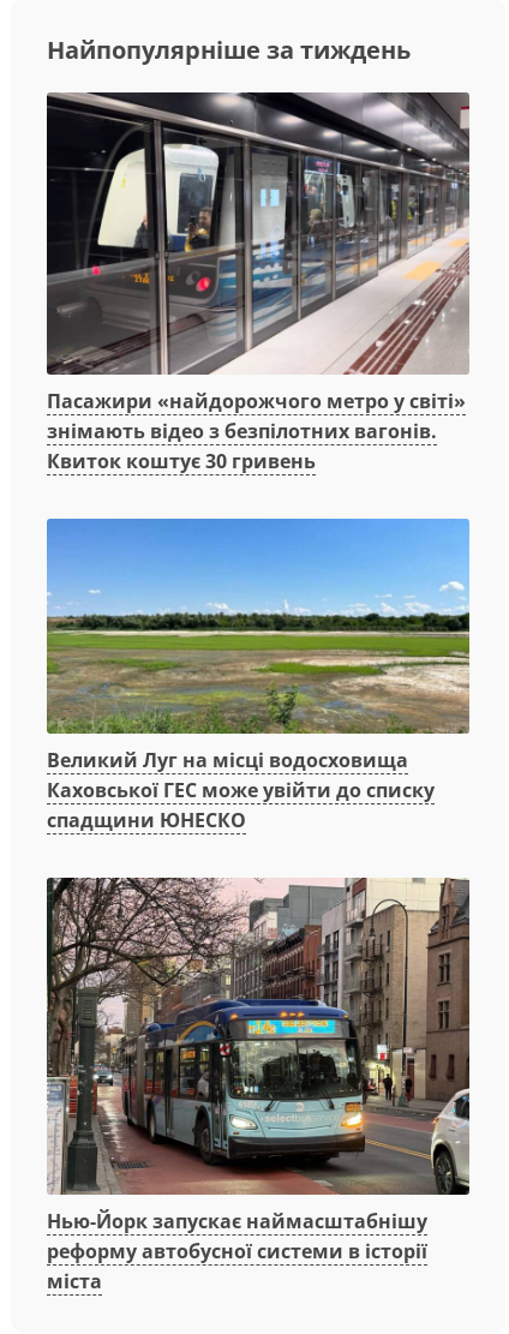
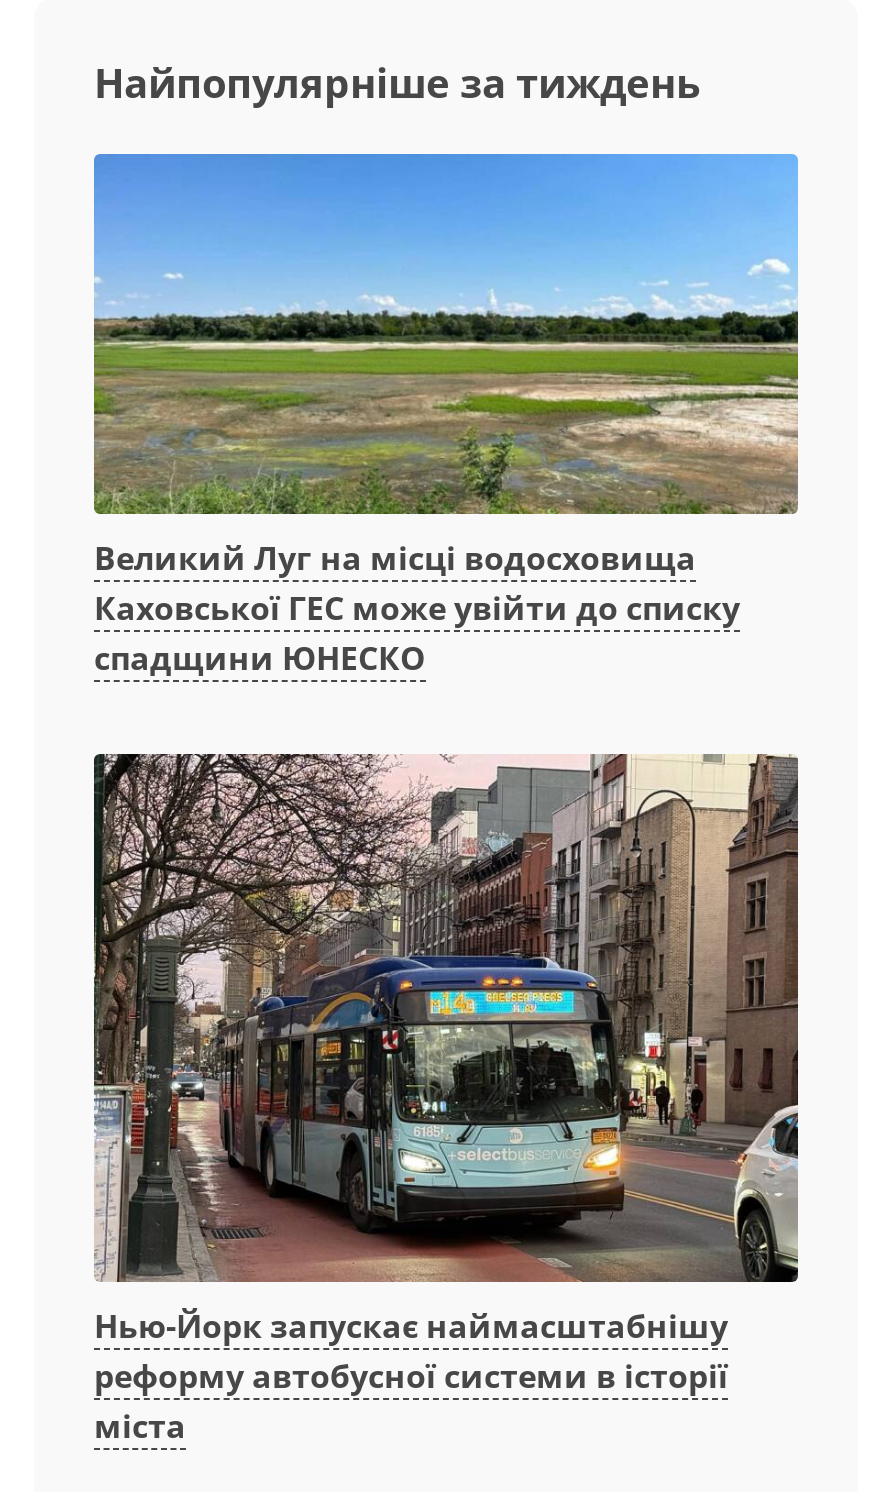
[46,91,471,474] [image] | Пасажири «найдорожчого метро у світі» | знімають відео з безпілотних вагонів. | Квиток коштує 30 гривень -> none

